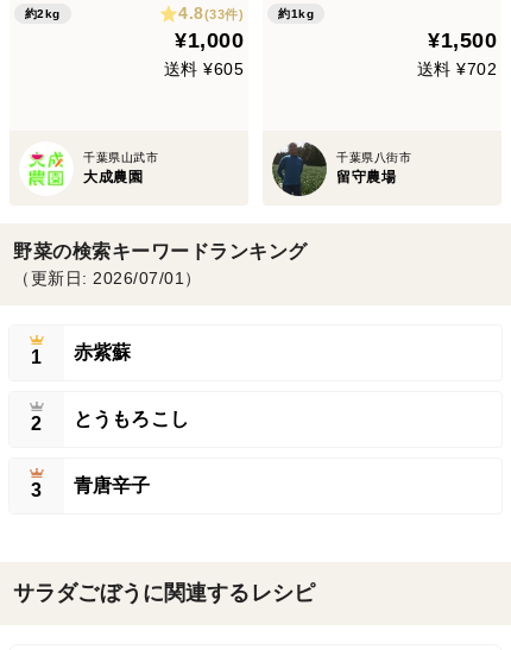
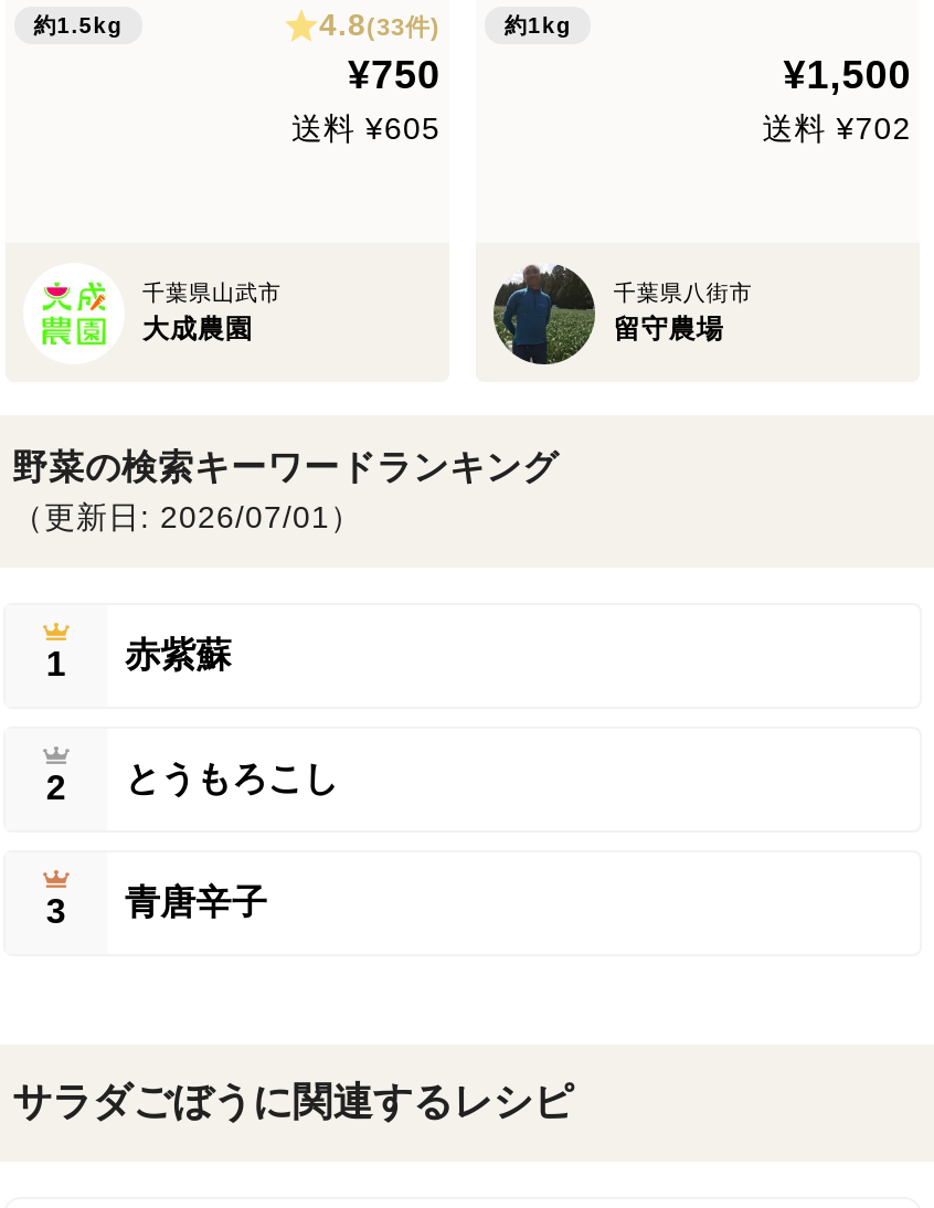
[25,7,60,20] 約2kg -> [34,13,122,38] 約1.5kg
[175,28,244,52] ¥1,000 -> [348,52,441,96] ¥750

